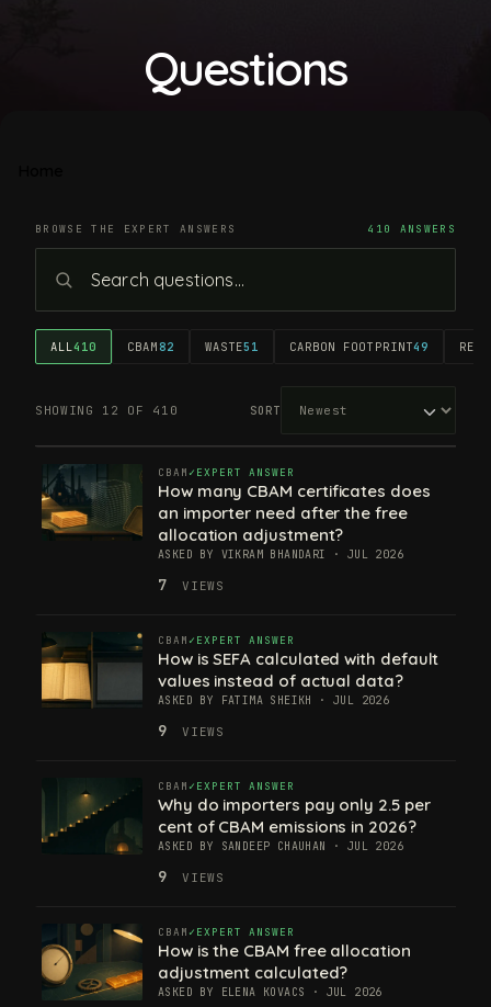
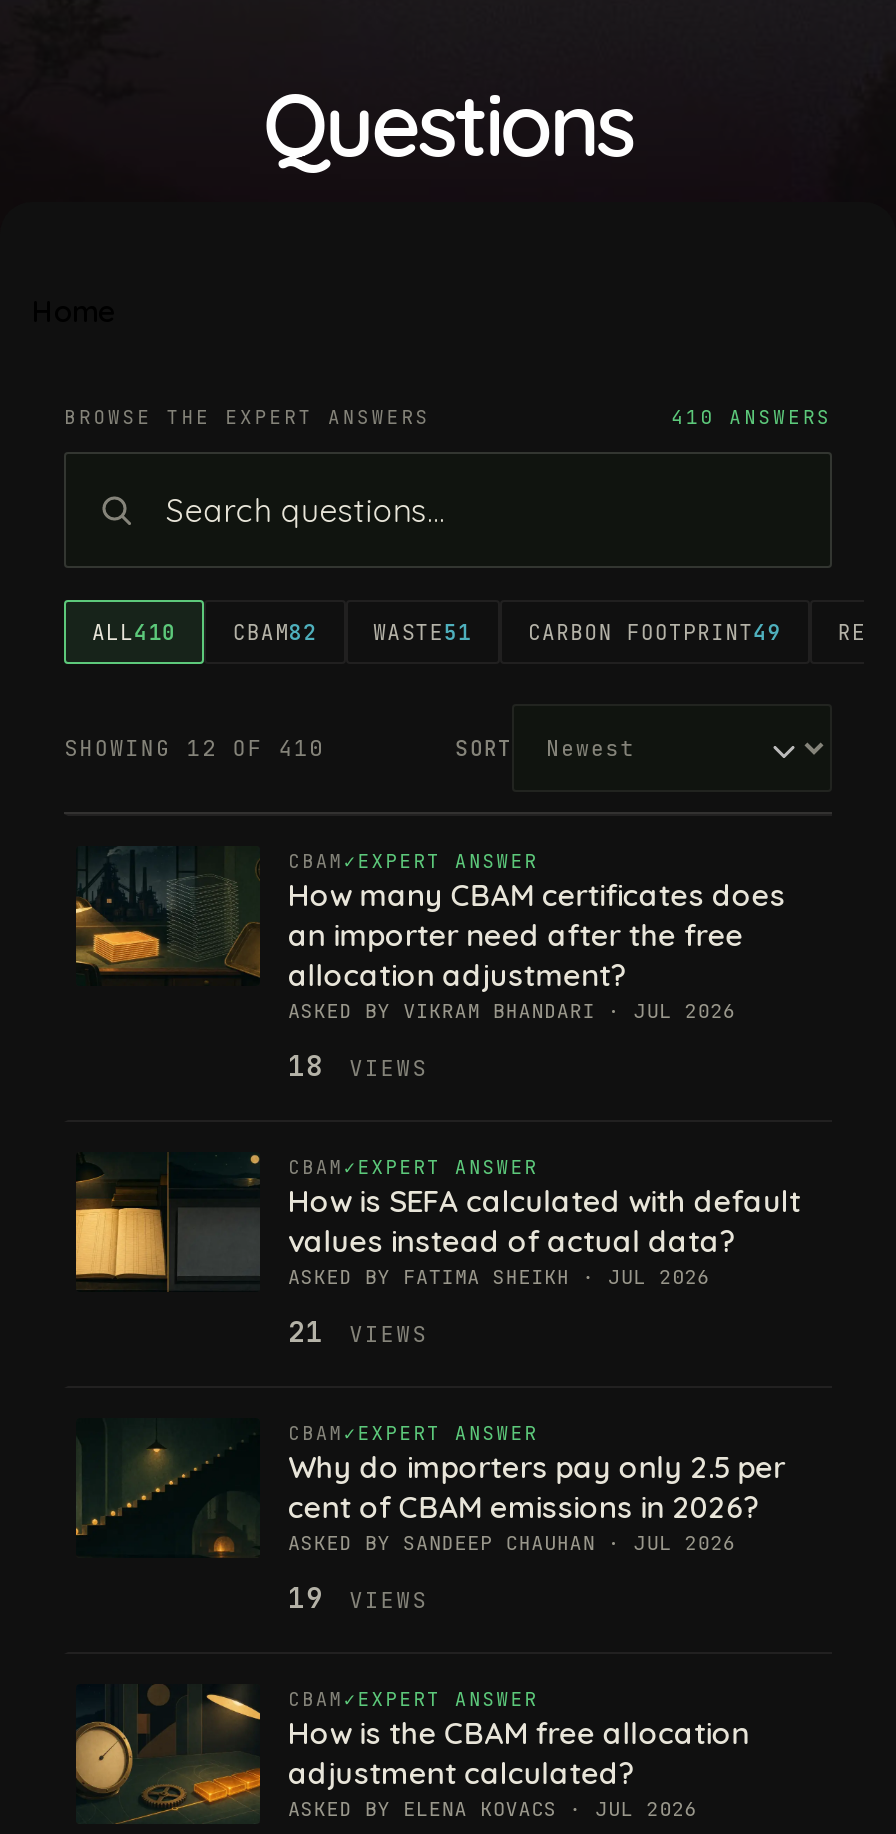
[158,575,225,595] 7 VIEWS -> [288,1048,428,1084] 18 VIEWS
[158,721,225,741] 9 VIEWS -> [288,1314,428,1350] 21 VIEWS
[158,867,225,886] 9 VIEWS -> [288,1580,428,1616] 19 VIEWS

